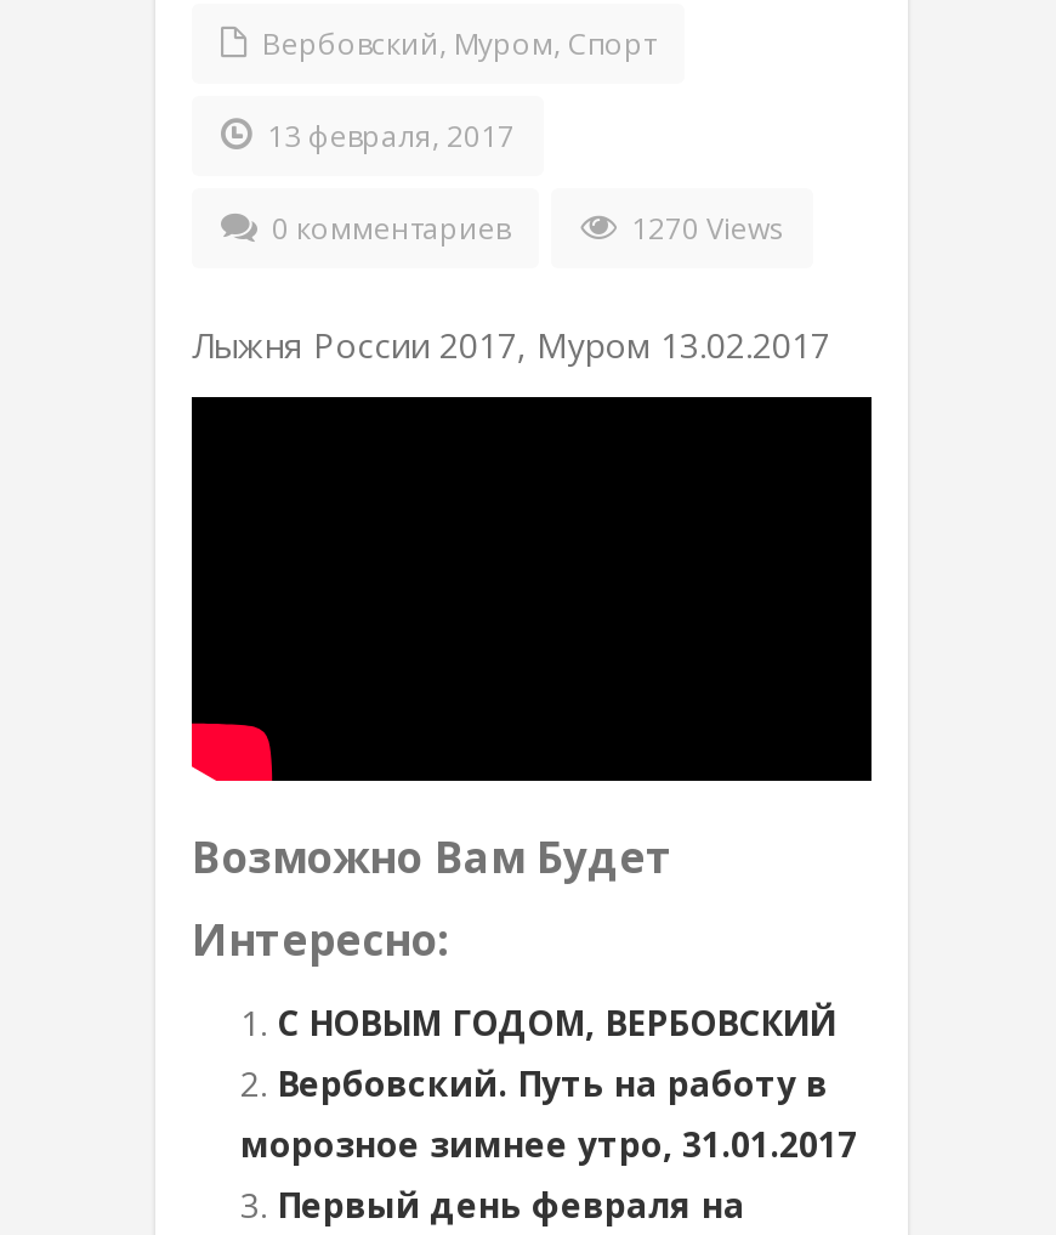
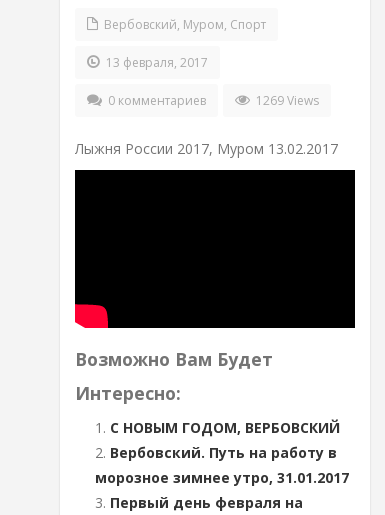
[624,208,784,249] 1270 Views -> [253,92,319,109] 1269 Views

